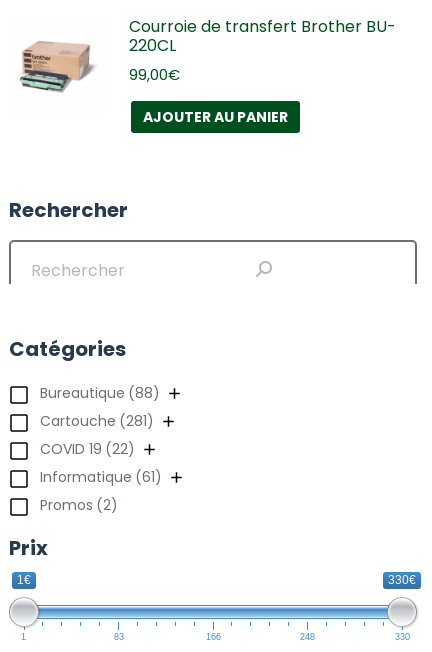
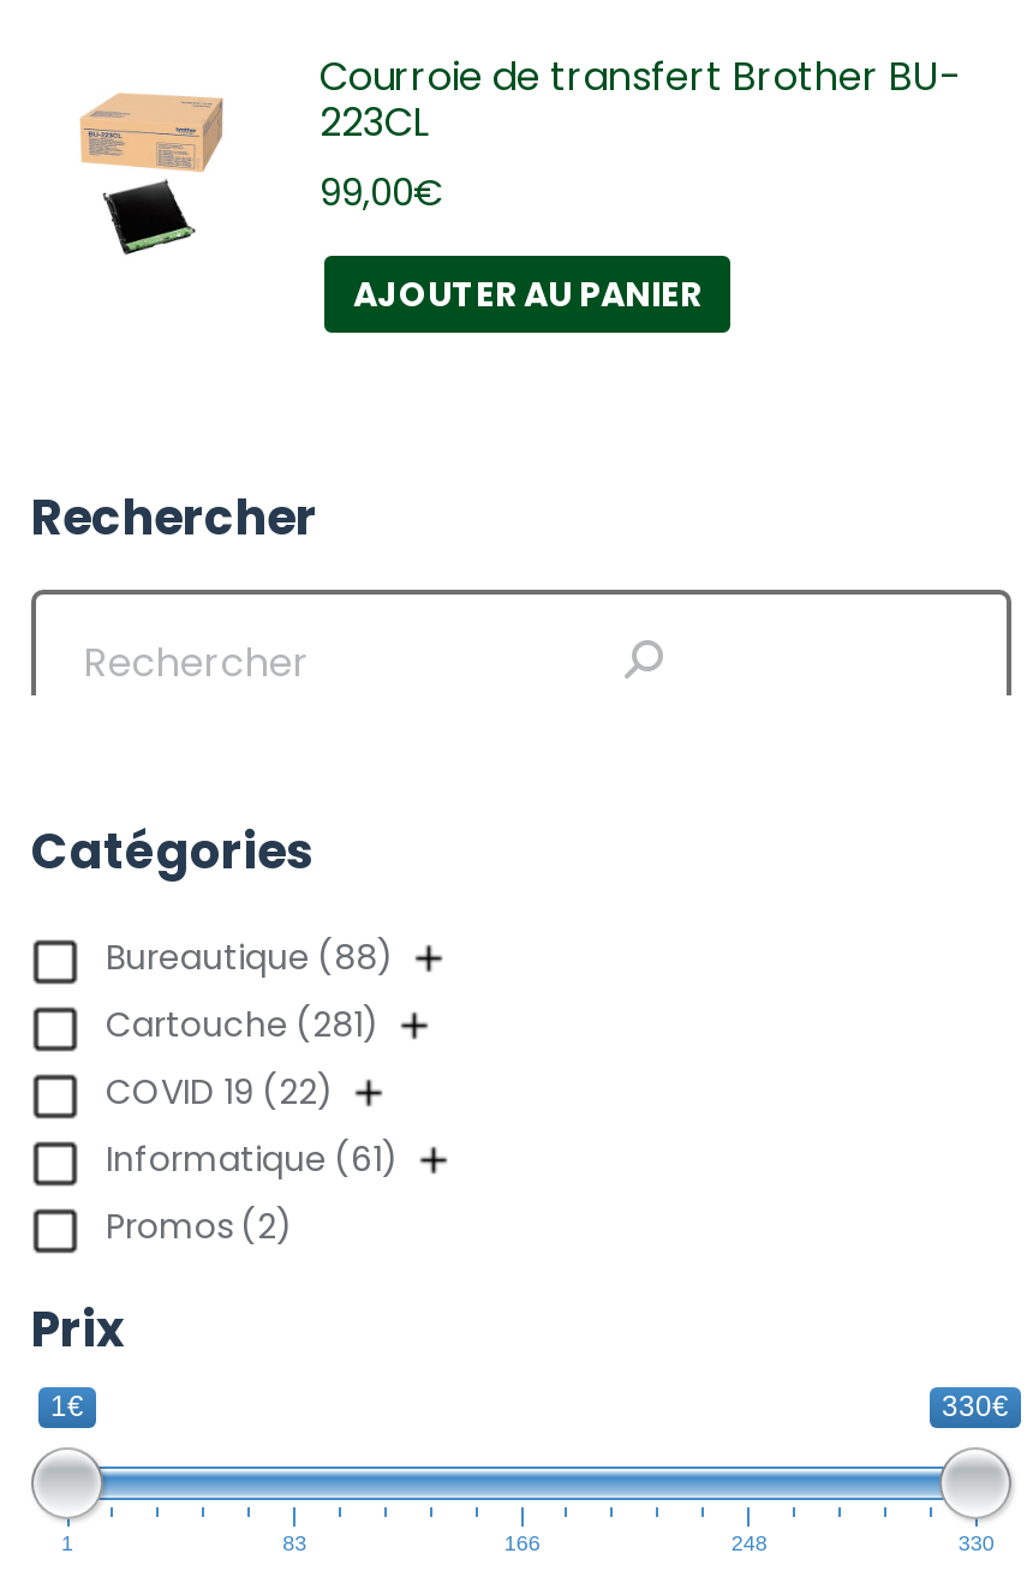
[19,34,176,100] [image] | 220CL -> [58,92,430,256] [image] | 223CL

